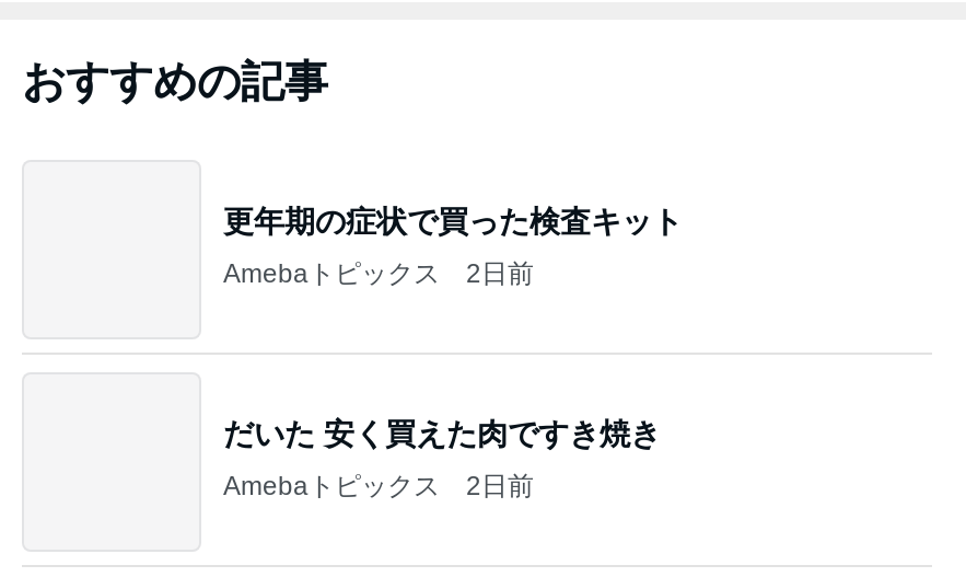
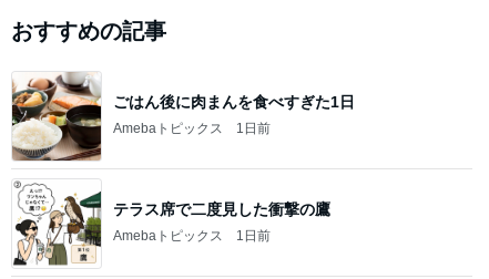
none -> [11,72,102,162] [image]
[223,204,683,239] 更年期の症状で買った検査キット -> [113,93,355,111] ごはん後に肉まんを食べすぎた1日
[223,259,534,290] Amebaトピックス 2日前 -> [113,121,271,137] Amebaトピックス 1日前
none -> [12,180,102,266] [image]
[223,417,661,452] だいた 安く買えた肉ですき焼き -> [113,201,330,218] テラス席で二度見した衝撃の鷹
[223,471,534,502] Amebaトピックス 2日前 -> [113,228,271,244] Amebaトピックス 1日前

